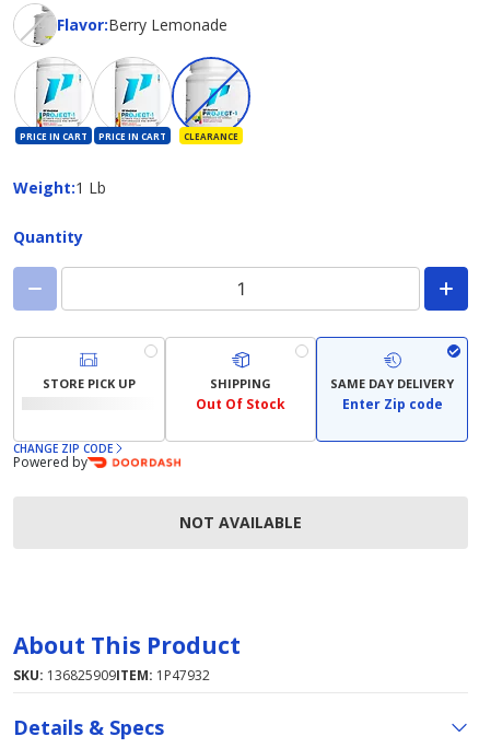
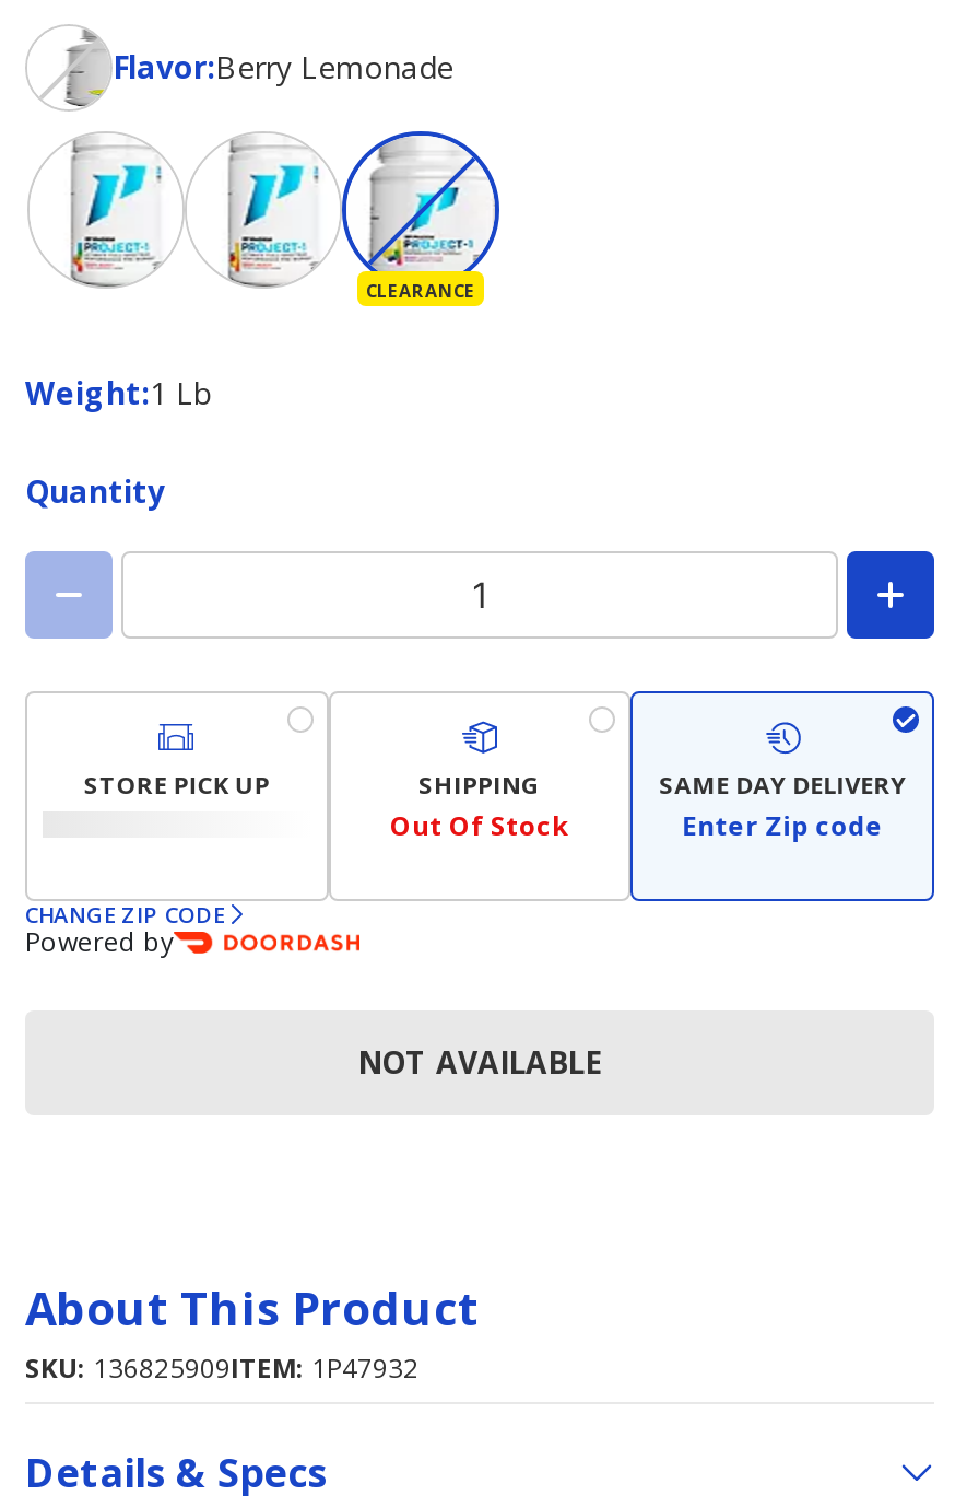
[20,130,166,142] PRICE IN CART | PRICE IN CART -> none

